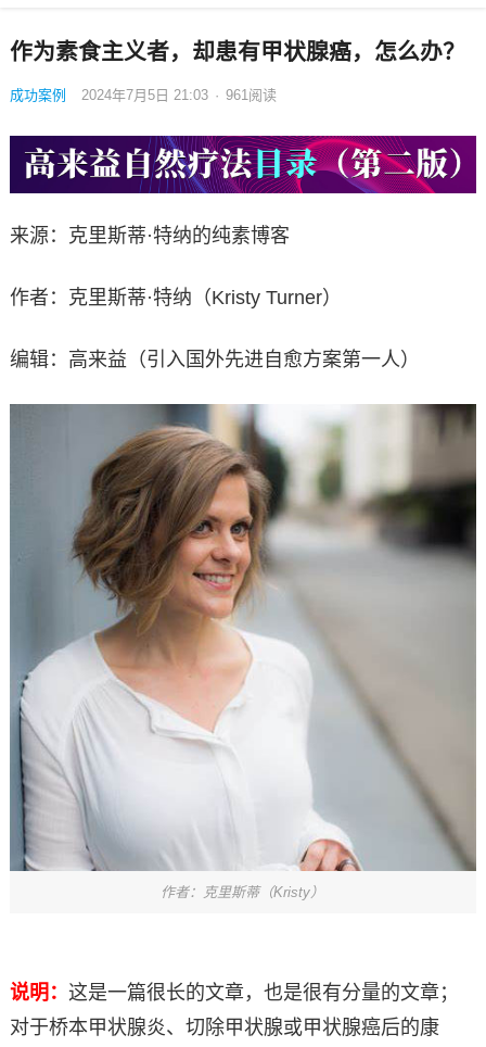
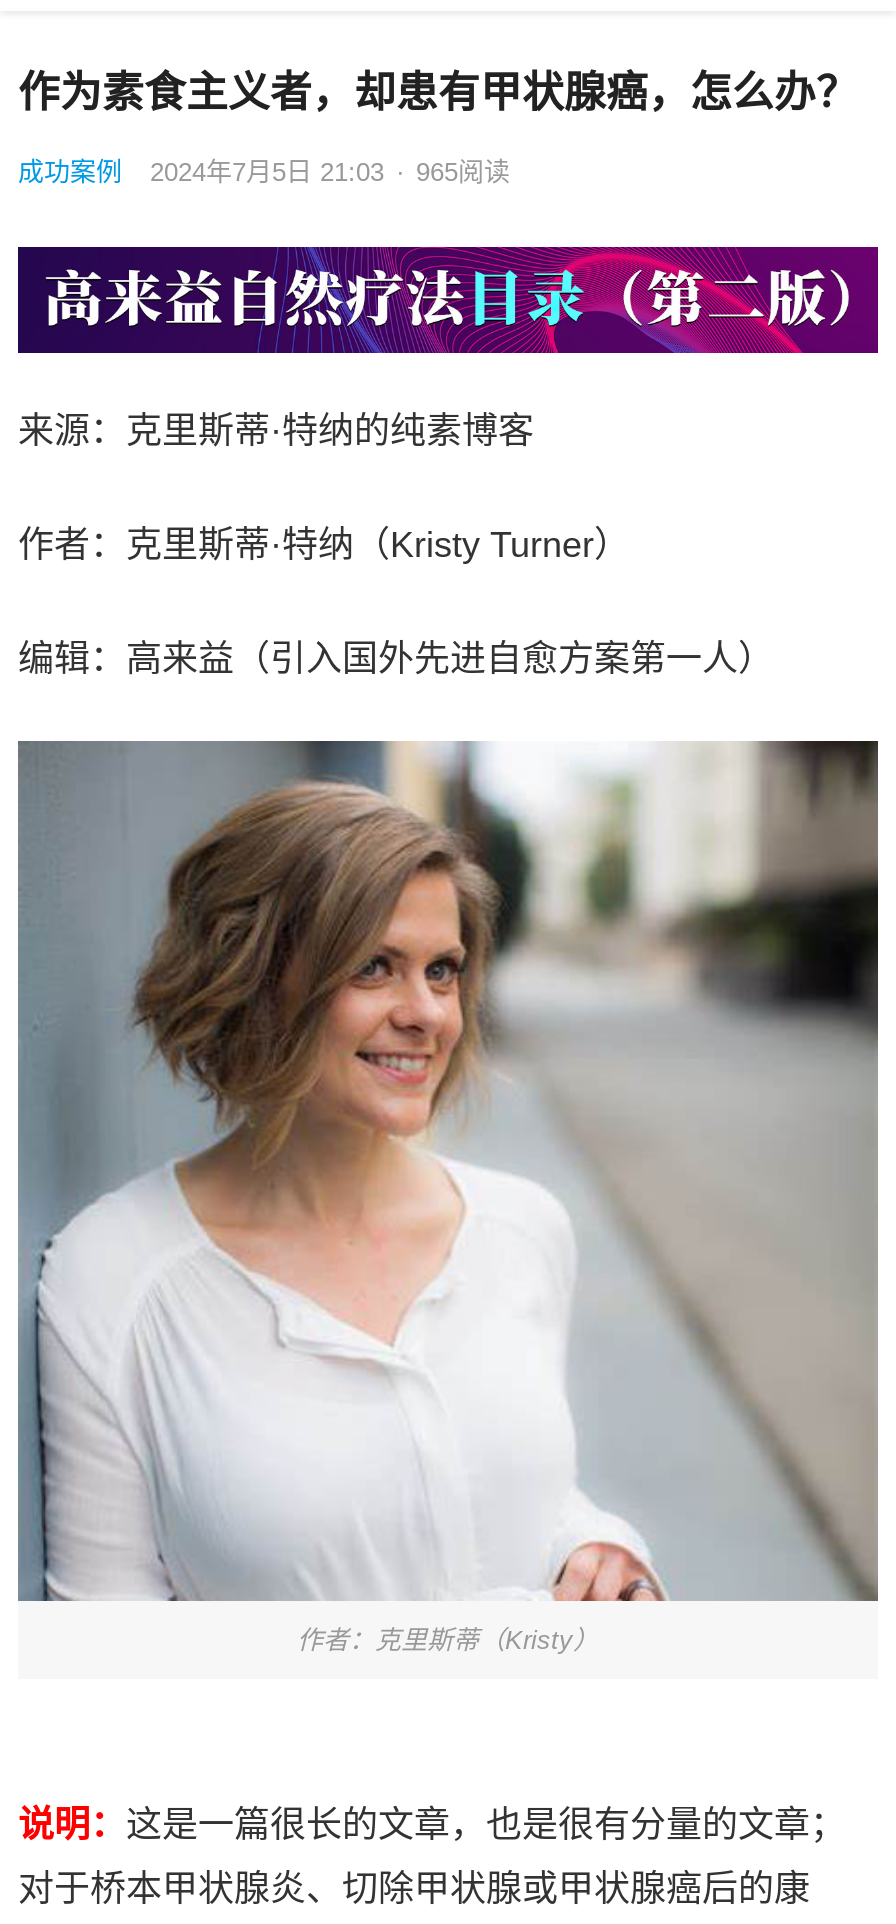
[10,87,277,103] 成功案例 2024年7月5日 21:03 · 961阅读 -> [18,157,510,187] 成功案例 2024年7月5日 21:03 · 965阅读

